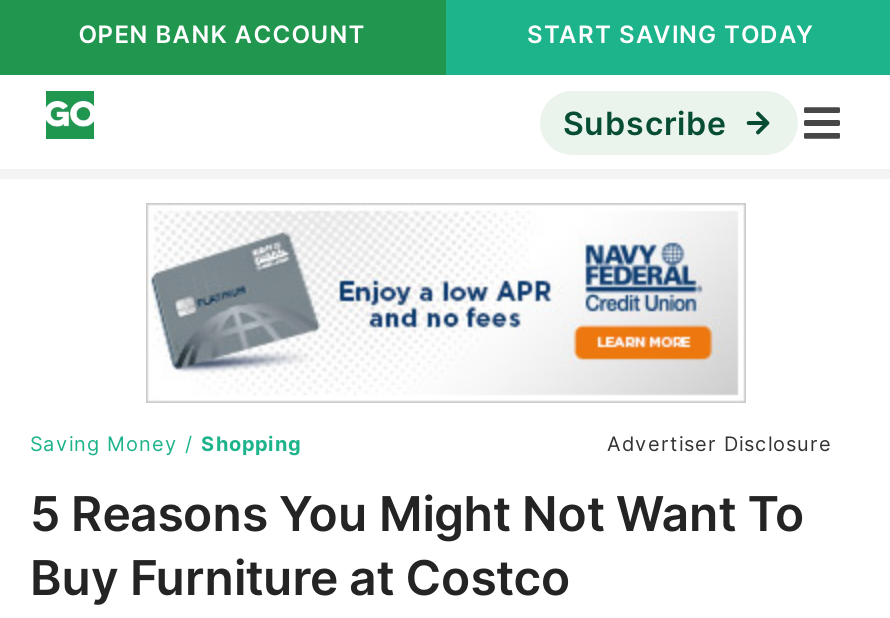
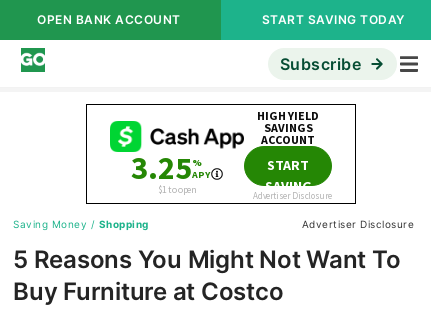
[148,203,738,403] [image] -> [74,103,366,205] [image]

